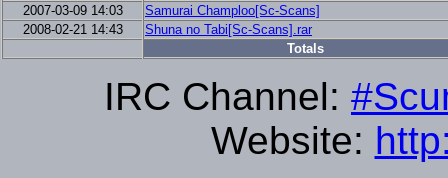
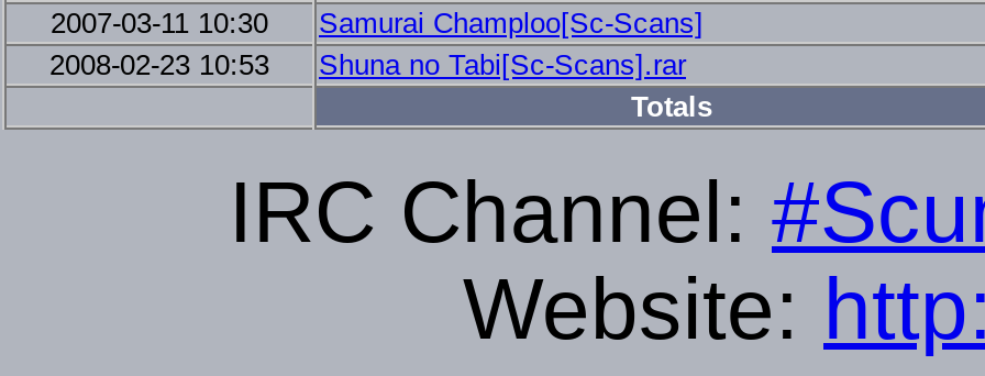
[22,2,320,17] 2007-03-09 14:03 Samurai Champloo[Sc-Scans] -> [51,5,704,38] 2007-03-11 10:30 Samurai Champloo[Sc-Scans]
[22,21,312,36] 2008-02-21 14:43 Shuna no Tabi[Sc-Scans].rar -> [49,47,686,80] 2008-02-23 10:53 Shuna no Tabi[Sc-Scans].rar

